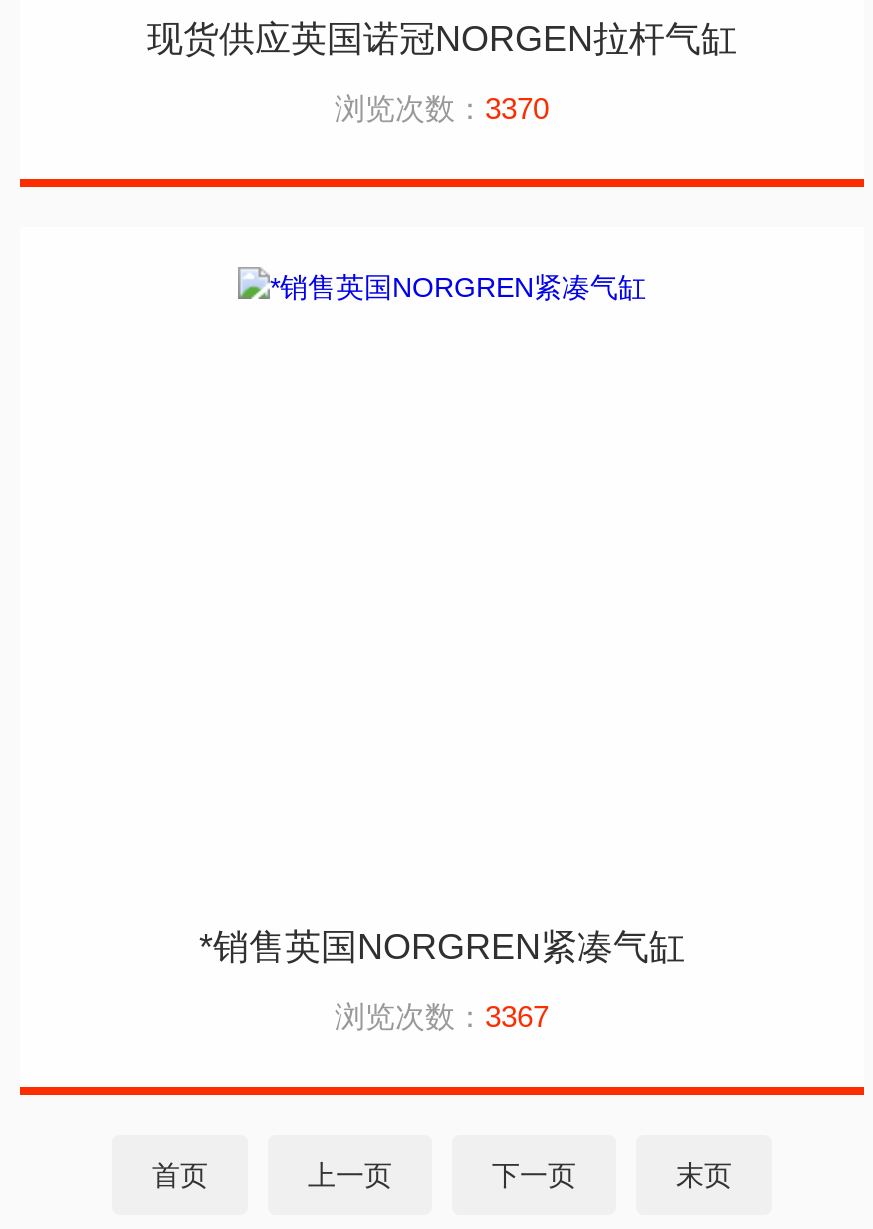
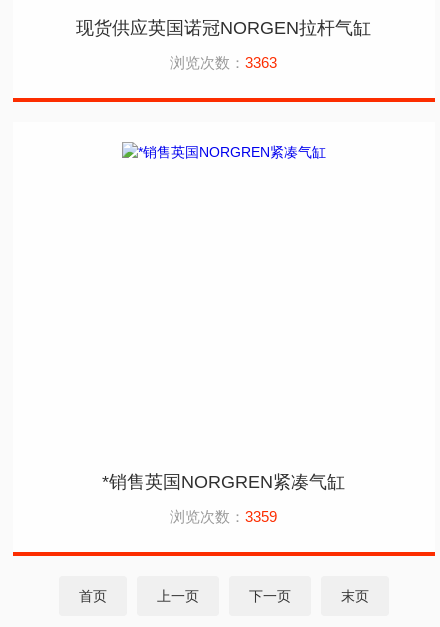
[335,91,549,125] 浏览次数：3370 -> [170,54,277,71] 浏览次数：3363
[335,999,549,1033] 浏览次数：3367 -> [170,508,277,525] 浏览次数：3359

